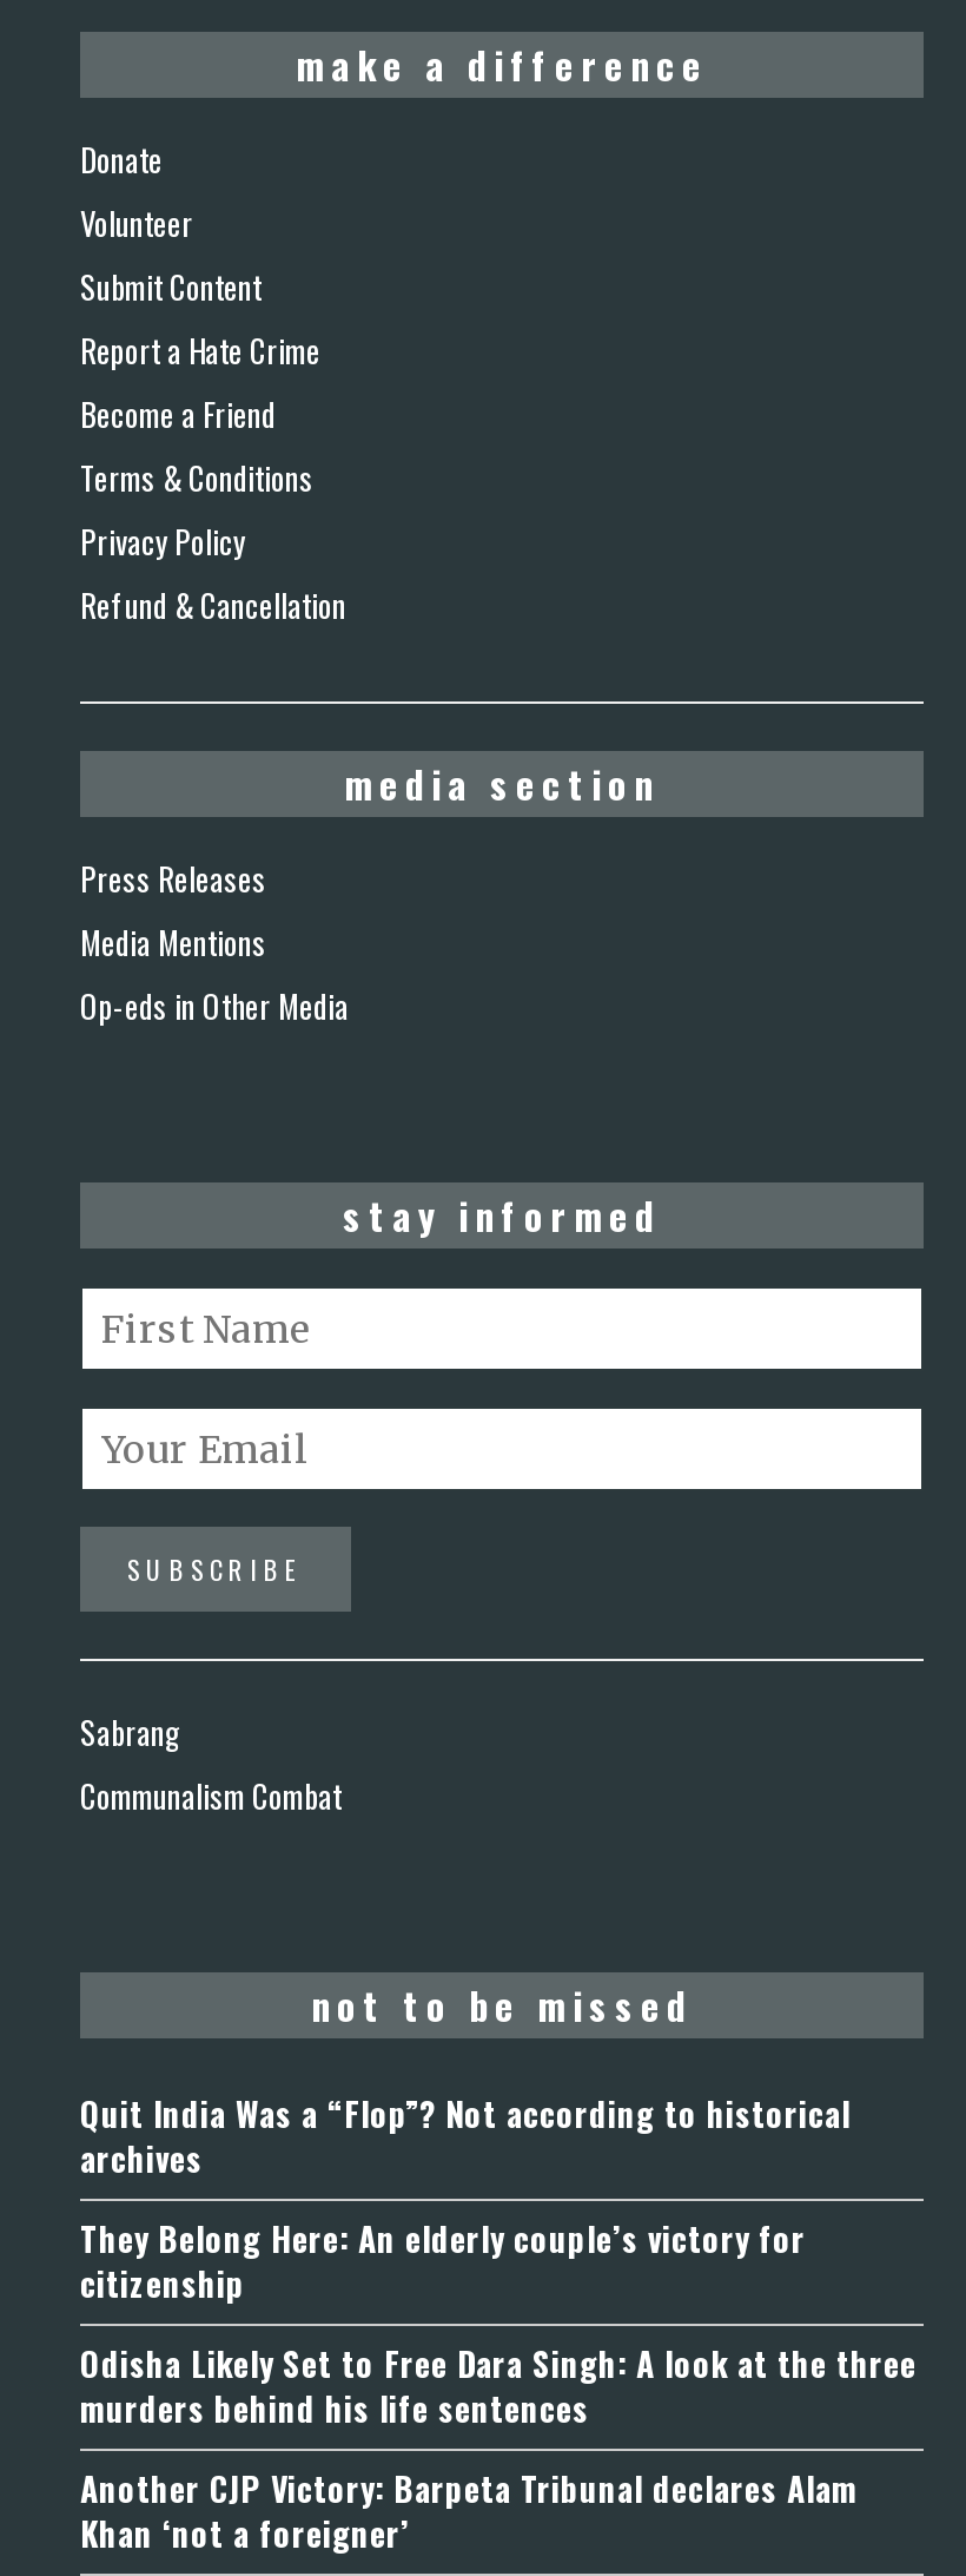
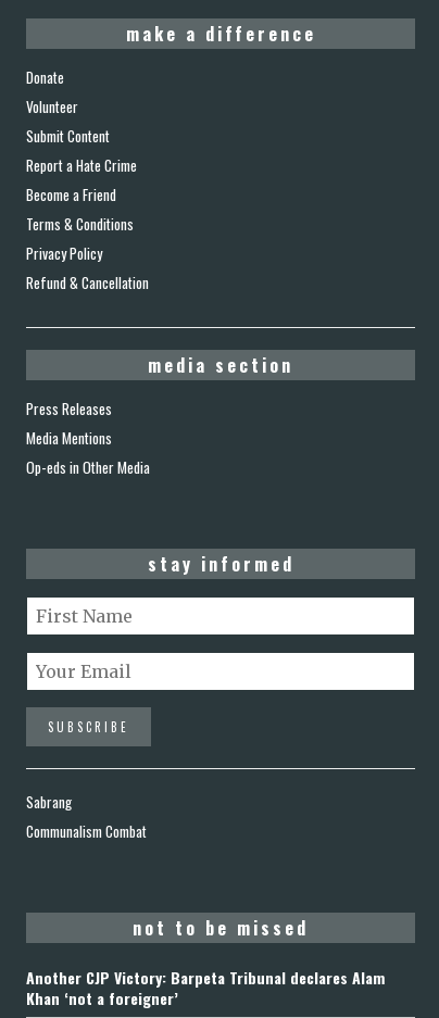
[80,2087,917,2431] Quit India Was a “Flop”? Not according to historical | archives | They Belong Here: An elderly couple’s victory for | citizenship | Odisha Likely Set to Free Dara Singh: A look at the three | murders behind his life sentences -> none

